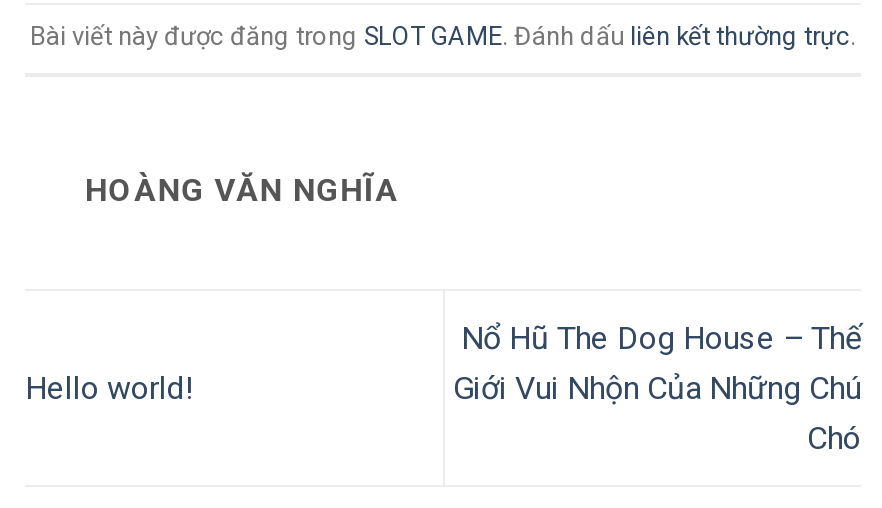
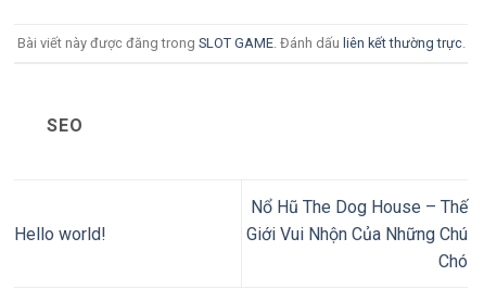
[85,171,399,209] HOÀNG VĂN NGHĨA -> [47,116,83,136] SEO

